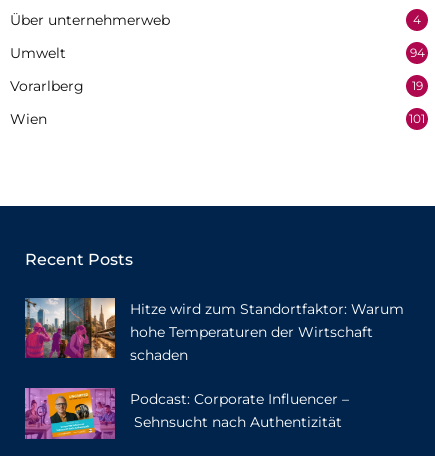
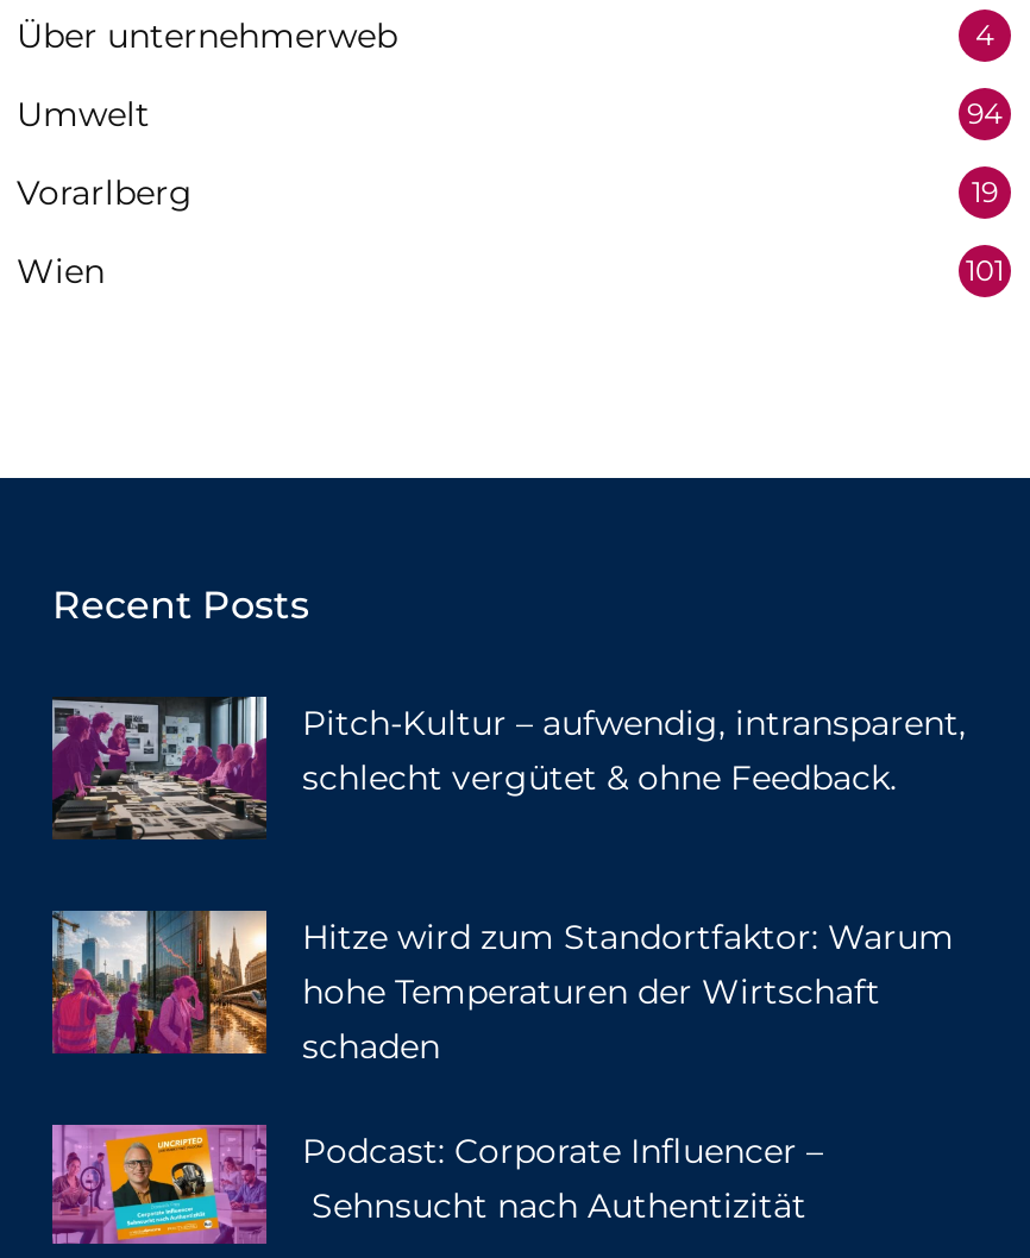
none -> [52,696,966,841] [image] | Pitch-Kultur – aufwendig, intransparent, | schlecht vergütet & ohne Feedback.

